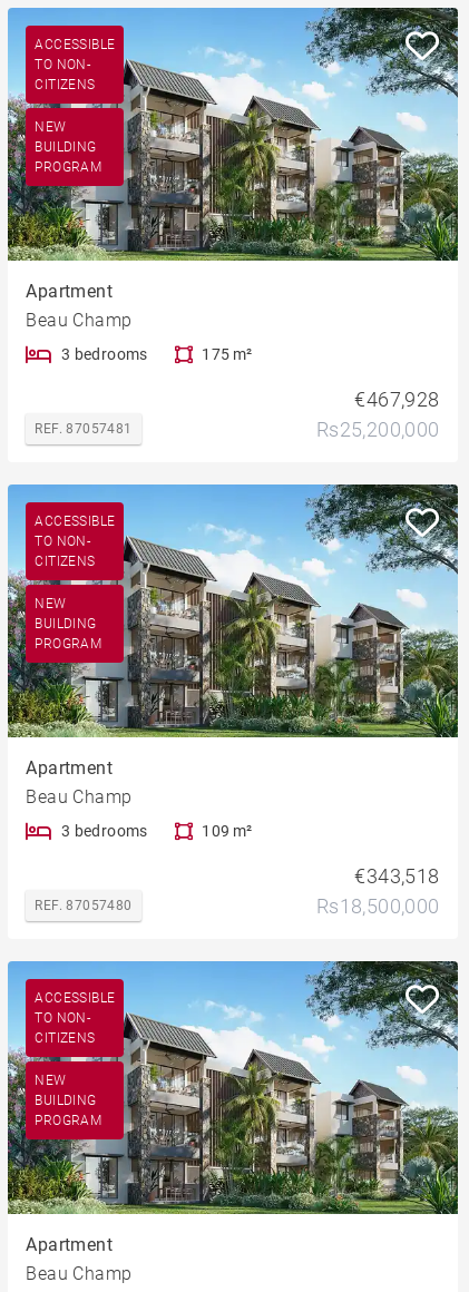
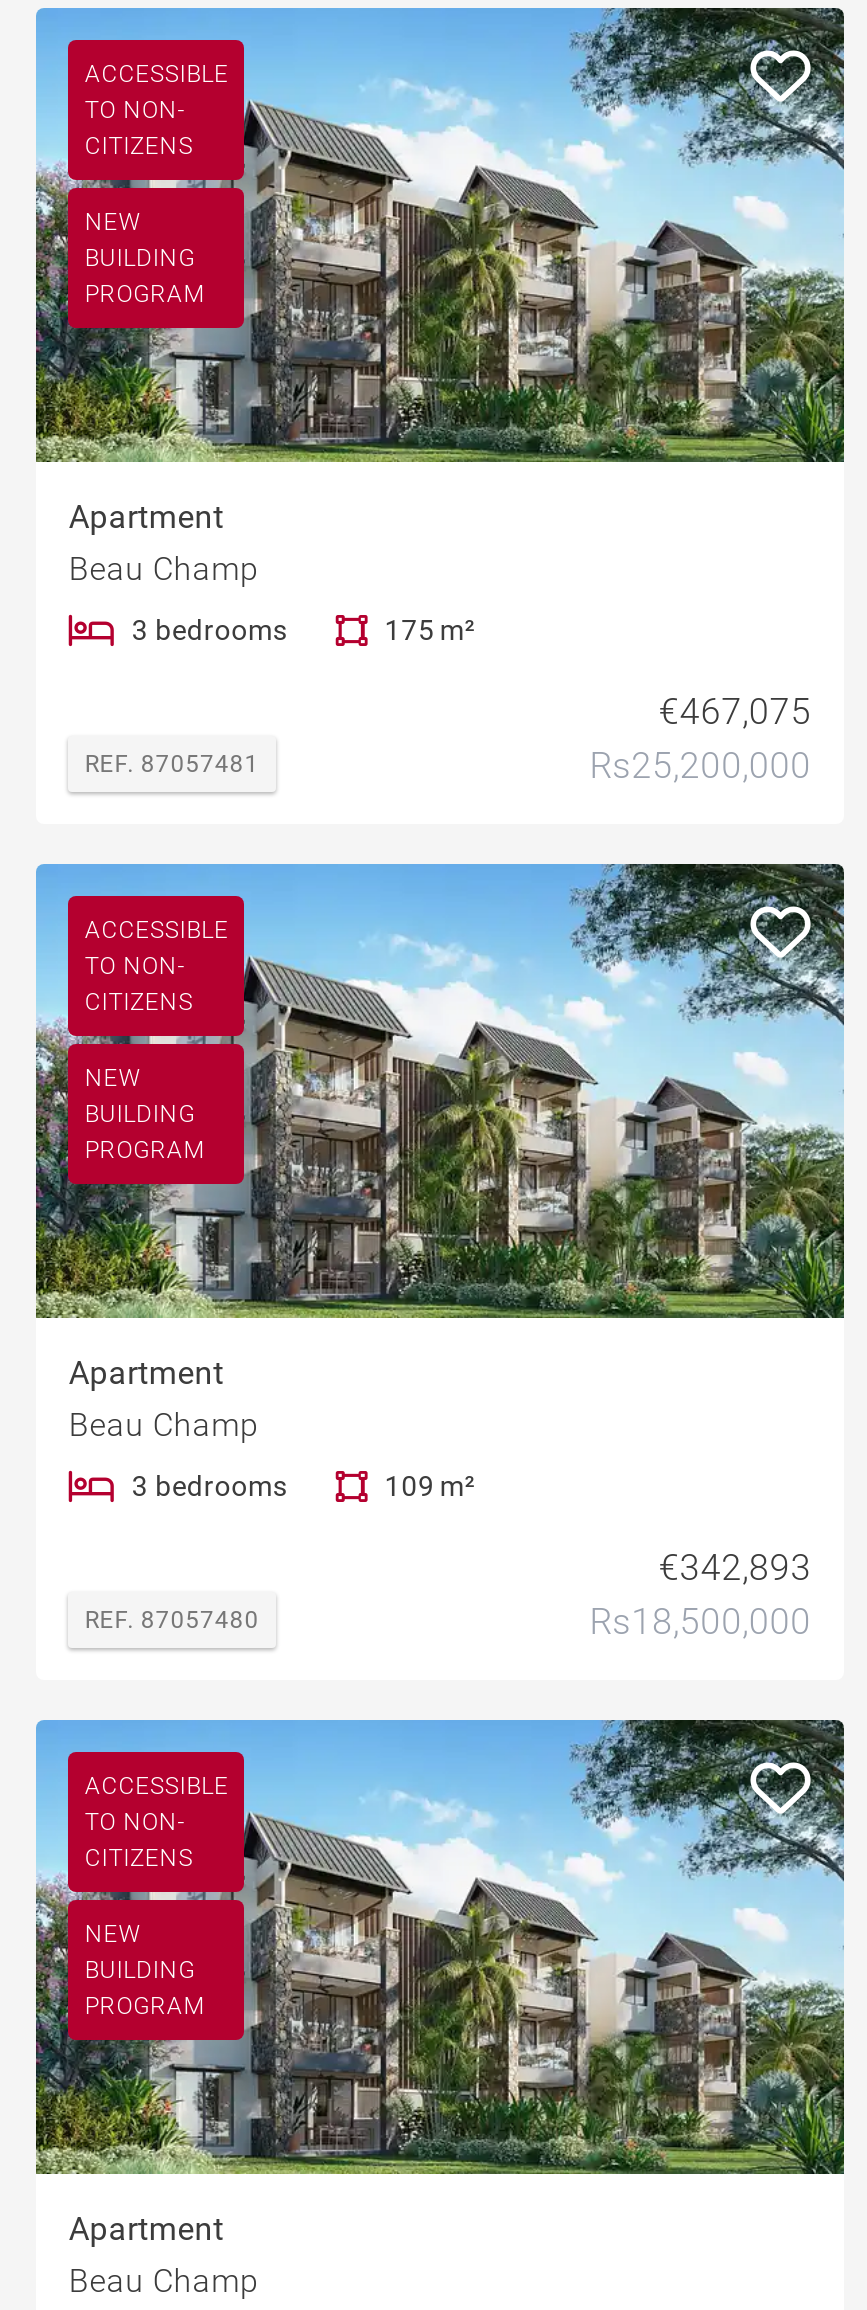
[355,388,440,411] €467,928 -> [659,690,811,732] €467,075
[355,865,440,888] €343,518 -> [659,1546,811,1588] €342,893

